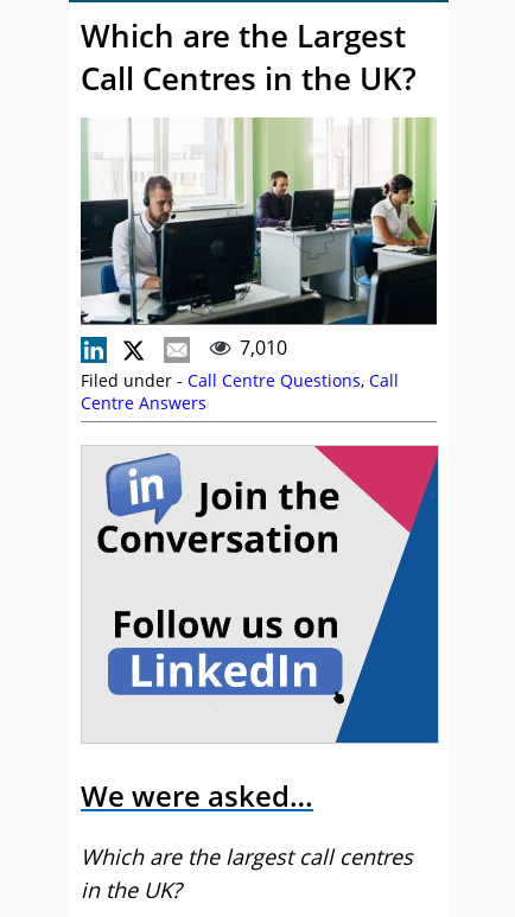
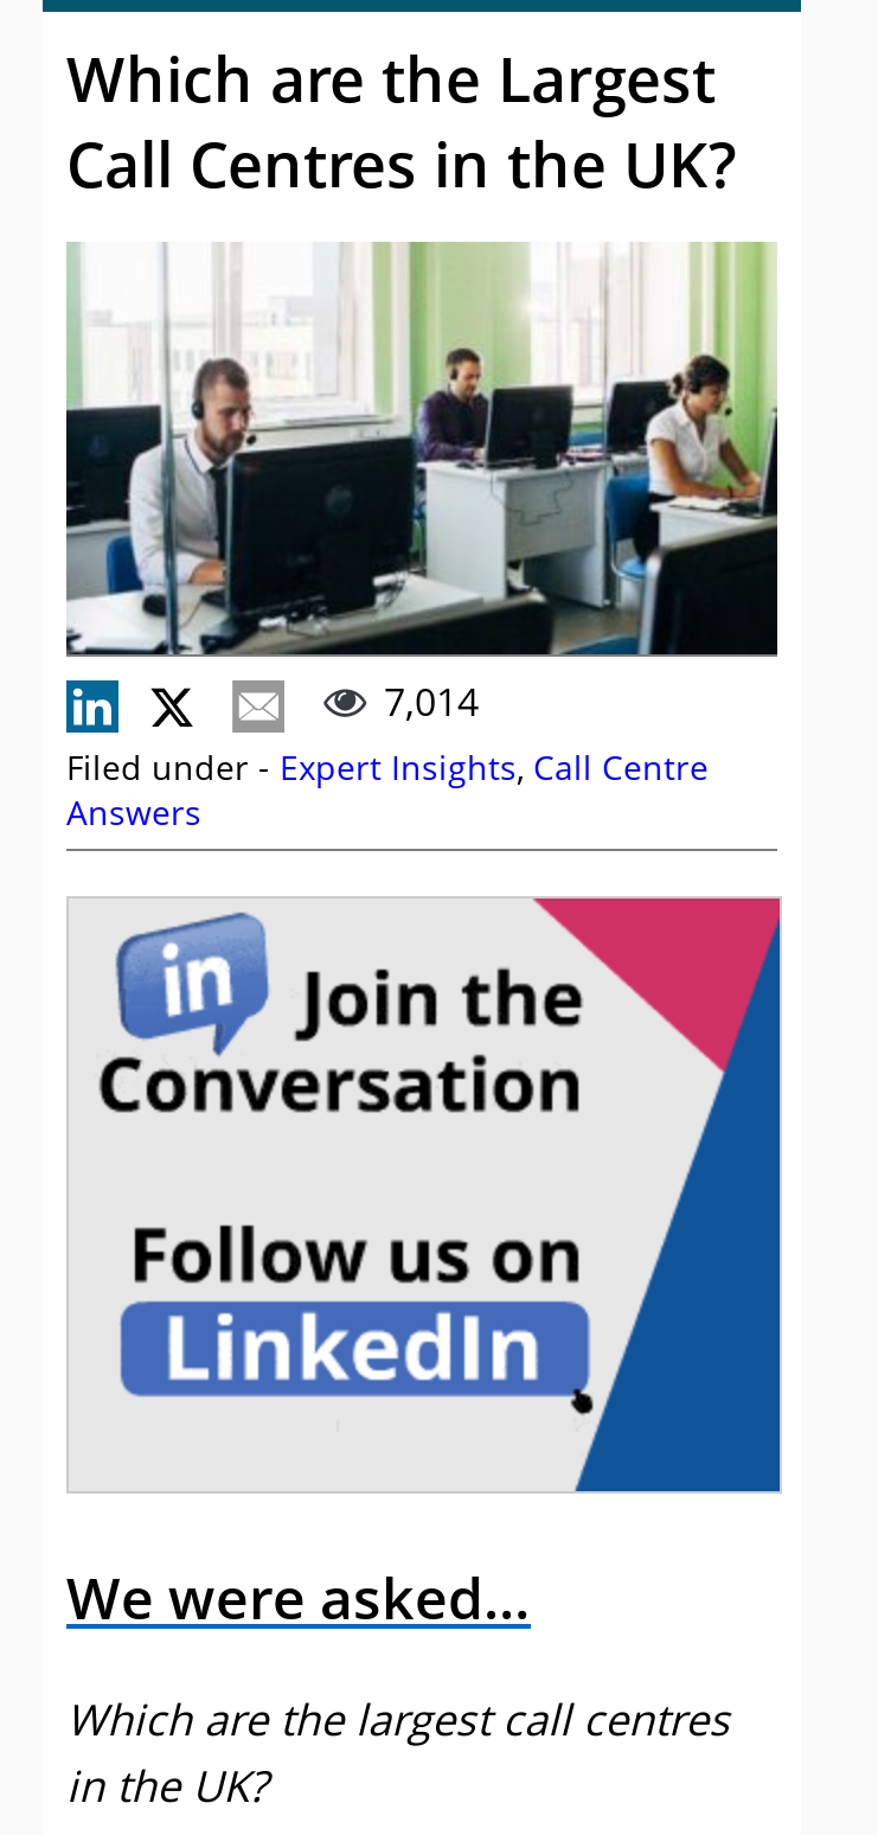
[81,335,399,414] 7,010 | Filed under - Call Centre Questions, Call | Centre Answers -> [66,676,709,835] 7,014 | Filed under - Expert Insights, Call Centre | Answers

